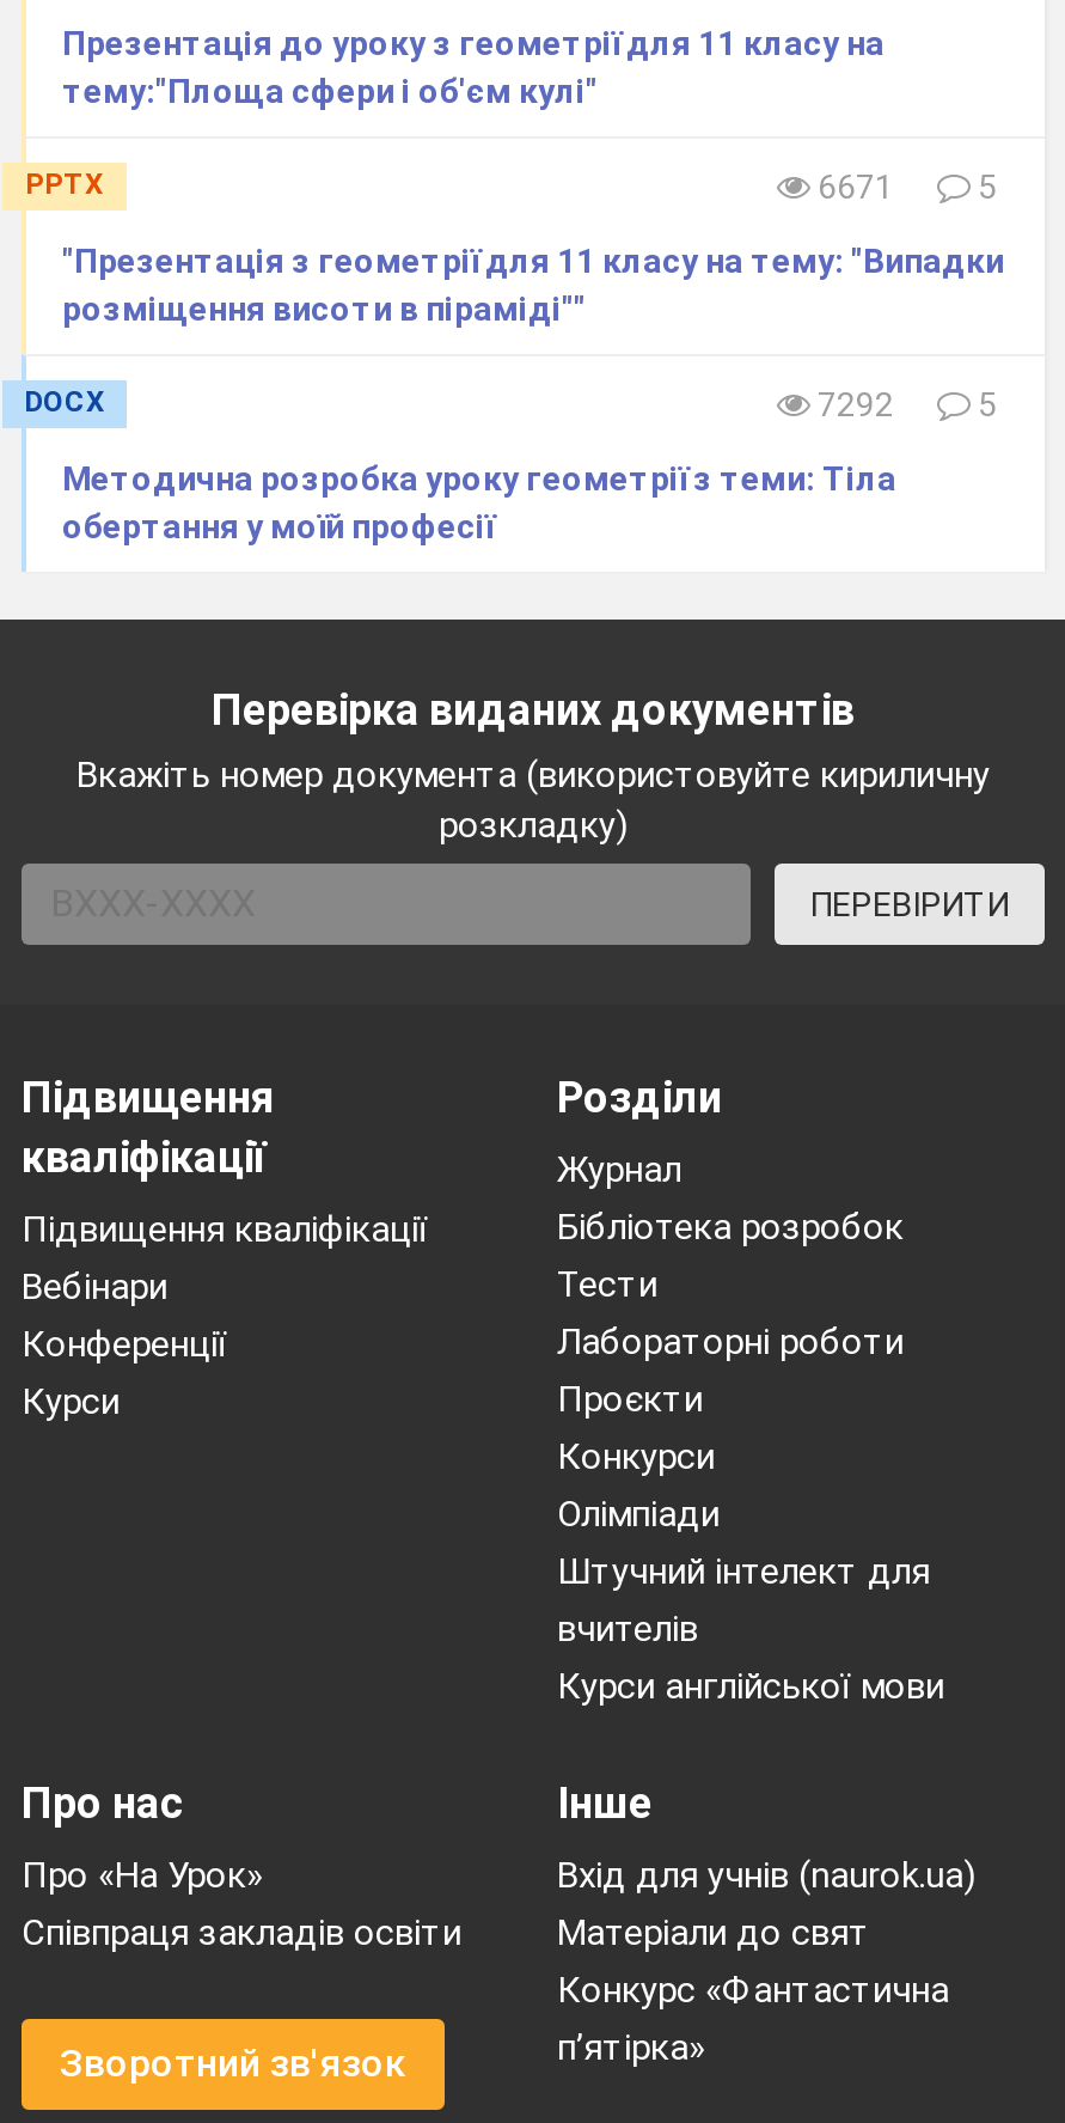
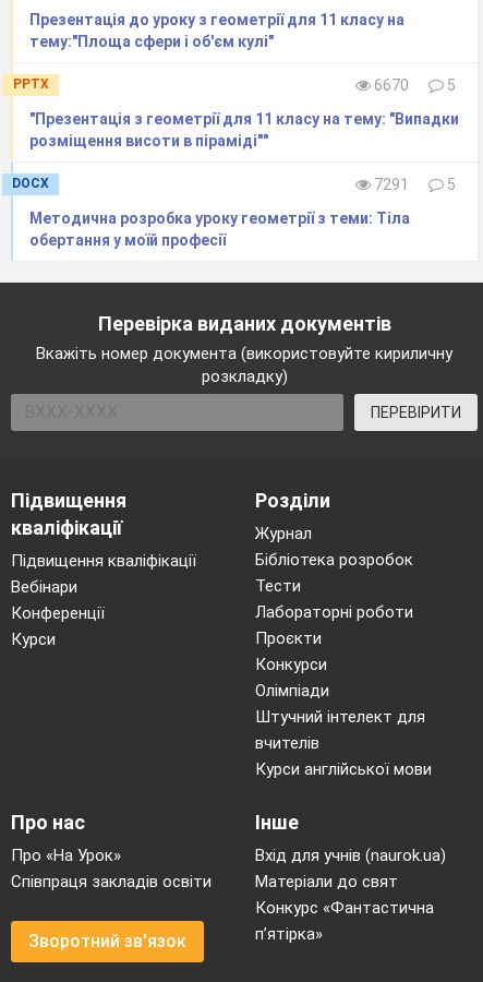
[810,167,997,205] 6671 5 -> [371,77,456,94] 6670 5
[810,385,997,423] 7292 5 -> [371,176,456,194] 7291 5

